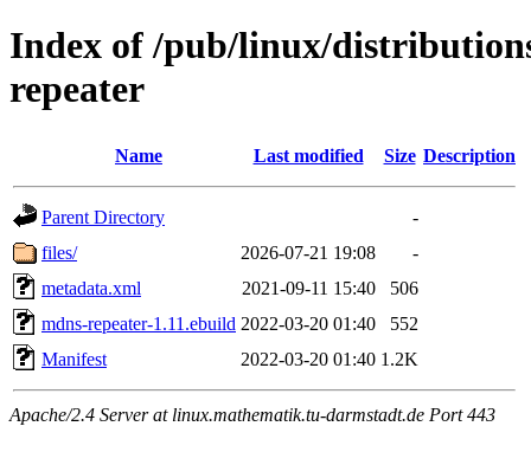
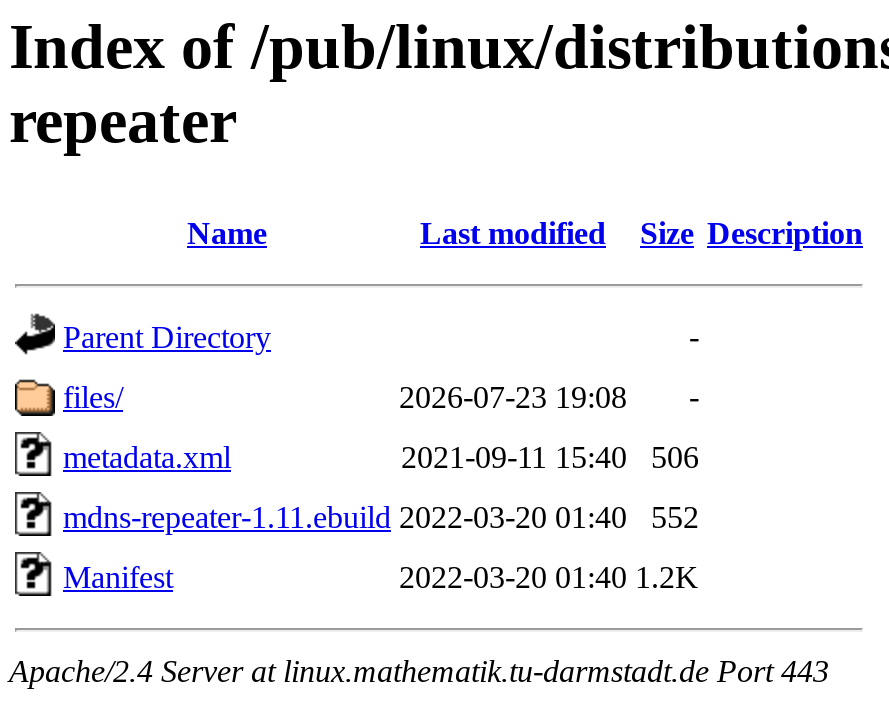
[241,242,376,263] 2026-07-21 19:08 -> [399,380,627,414] 2026-07-23 19:08

